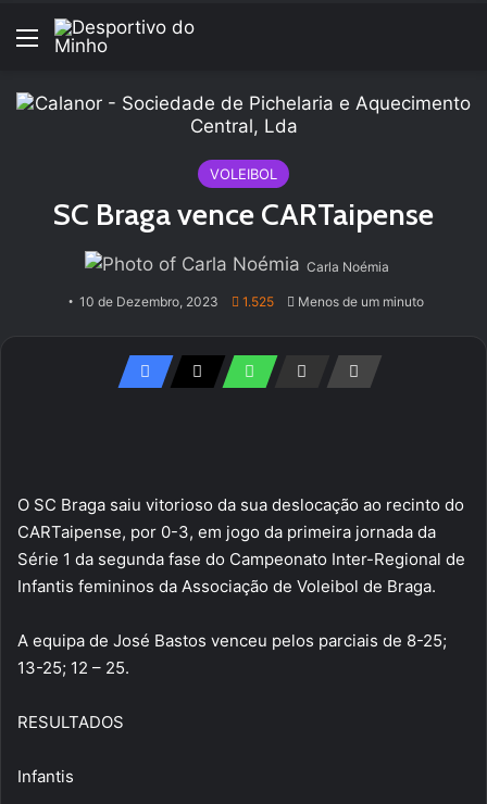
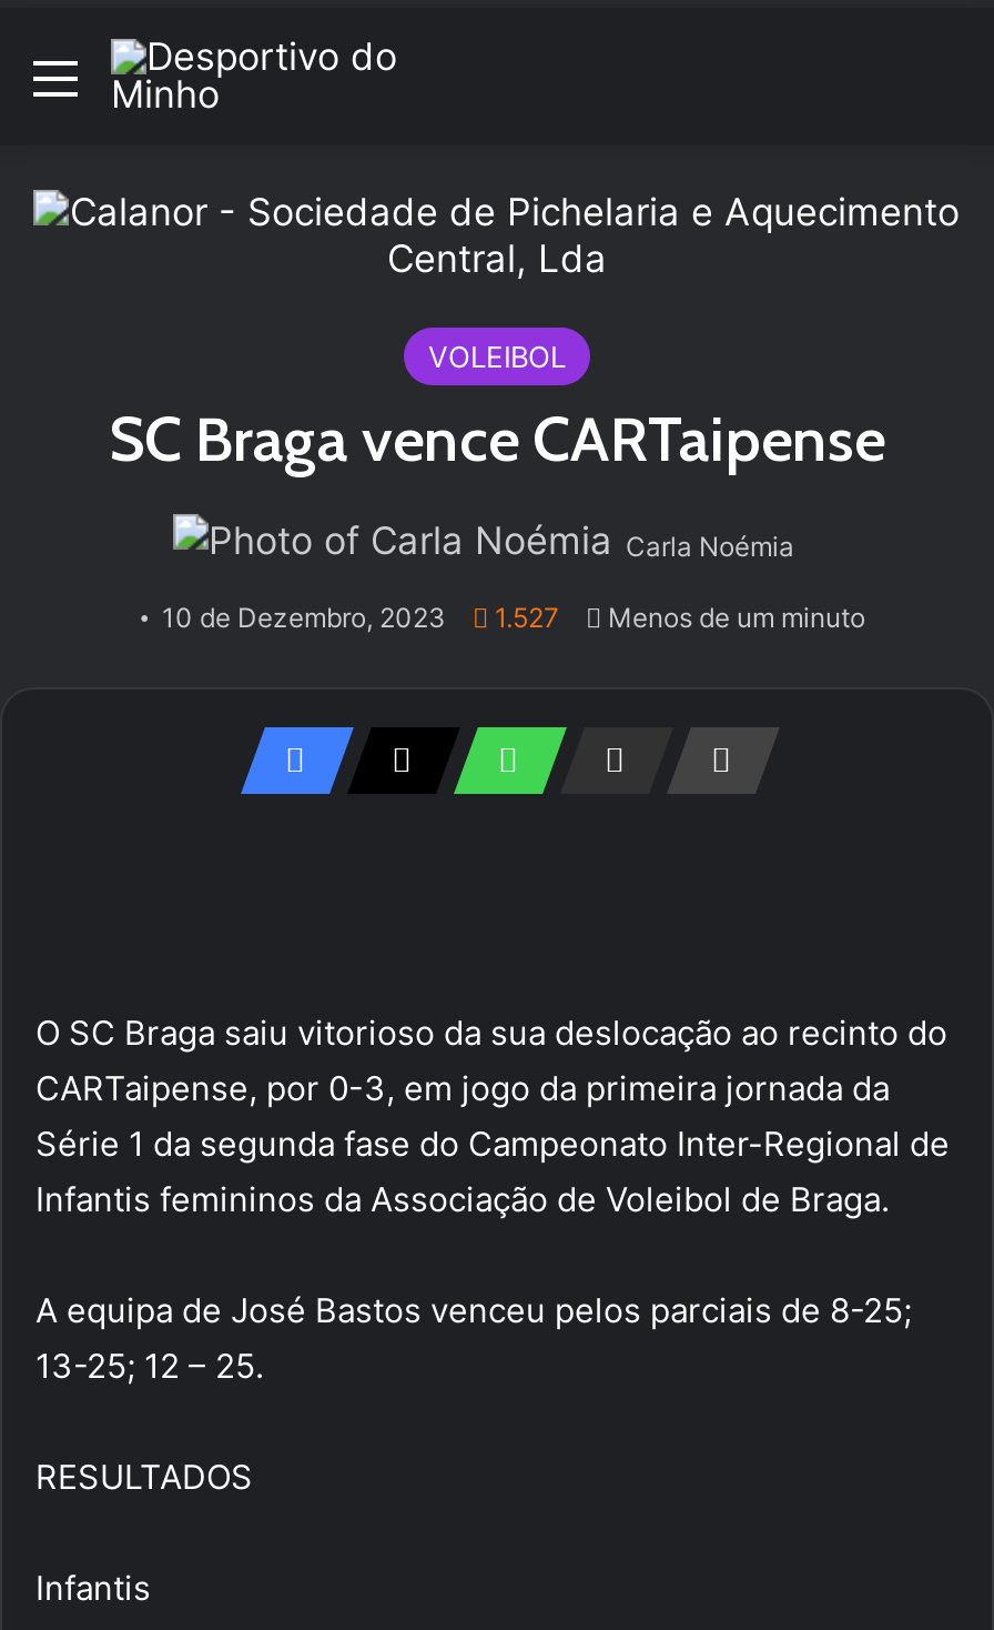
[79,293,424,310] 10 de Dezembro, 2023 1.525 Menos de um minuto -> [162,601,865,634] 10 de Dezembro, 2023 1.527 Menos de um minuto

